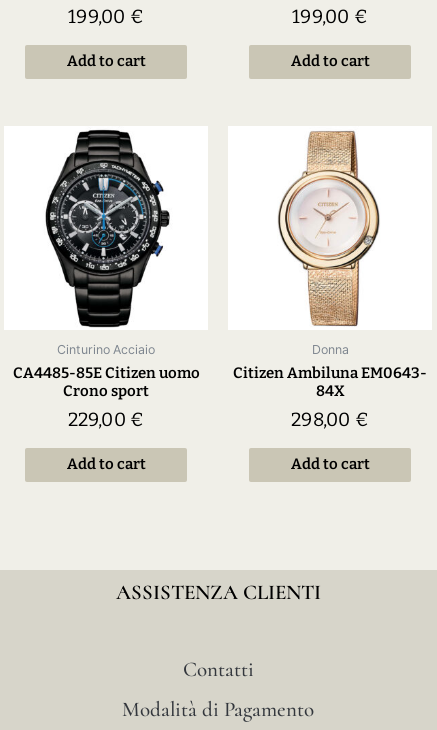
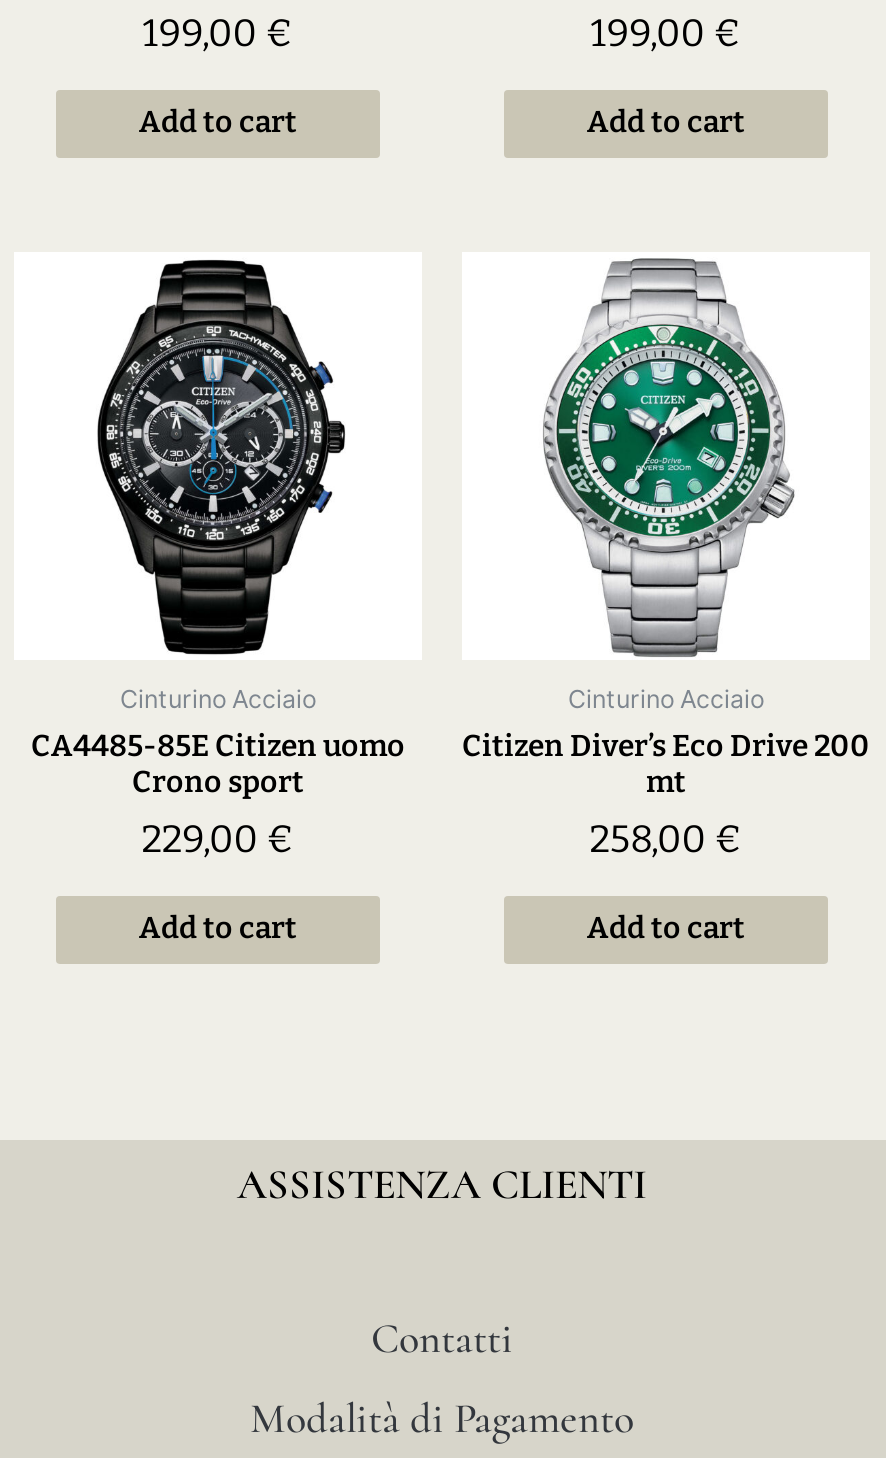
[233,129,427,431] [image] | Donna | Citizen Ambiluna EM0643- | 84X | 298,00 € -> [462,256,870,861] [image] | Cinturino Acciaio | Citizen Diver’s Eco Drive 200 | mt | 258,00 €

